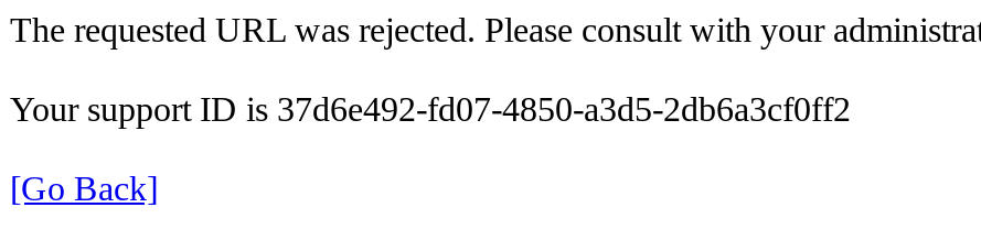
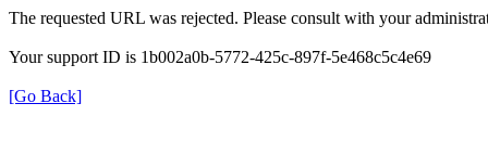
[10,90,851,128] Your support ID is 37d6e492-fd07-4850-a3d5-2db6a3cf0ff2 -> [9,48,431,66] Your support ID is 1b002a0b-5772-425c-897f-5e468c5c4e69

